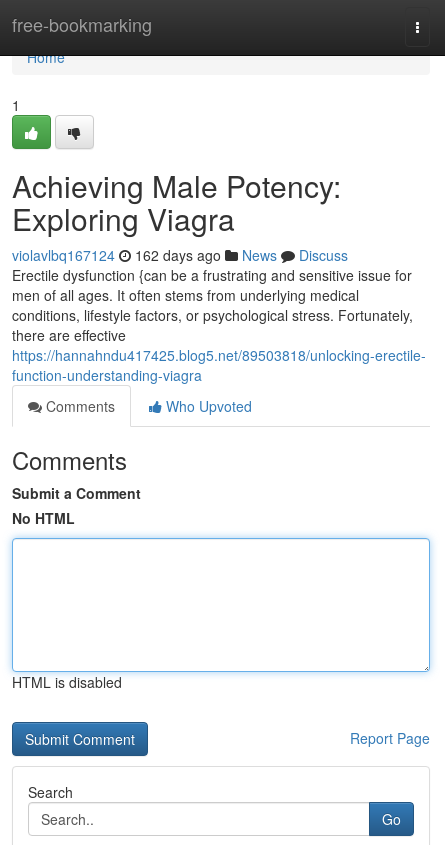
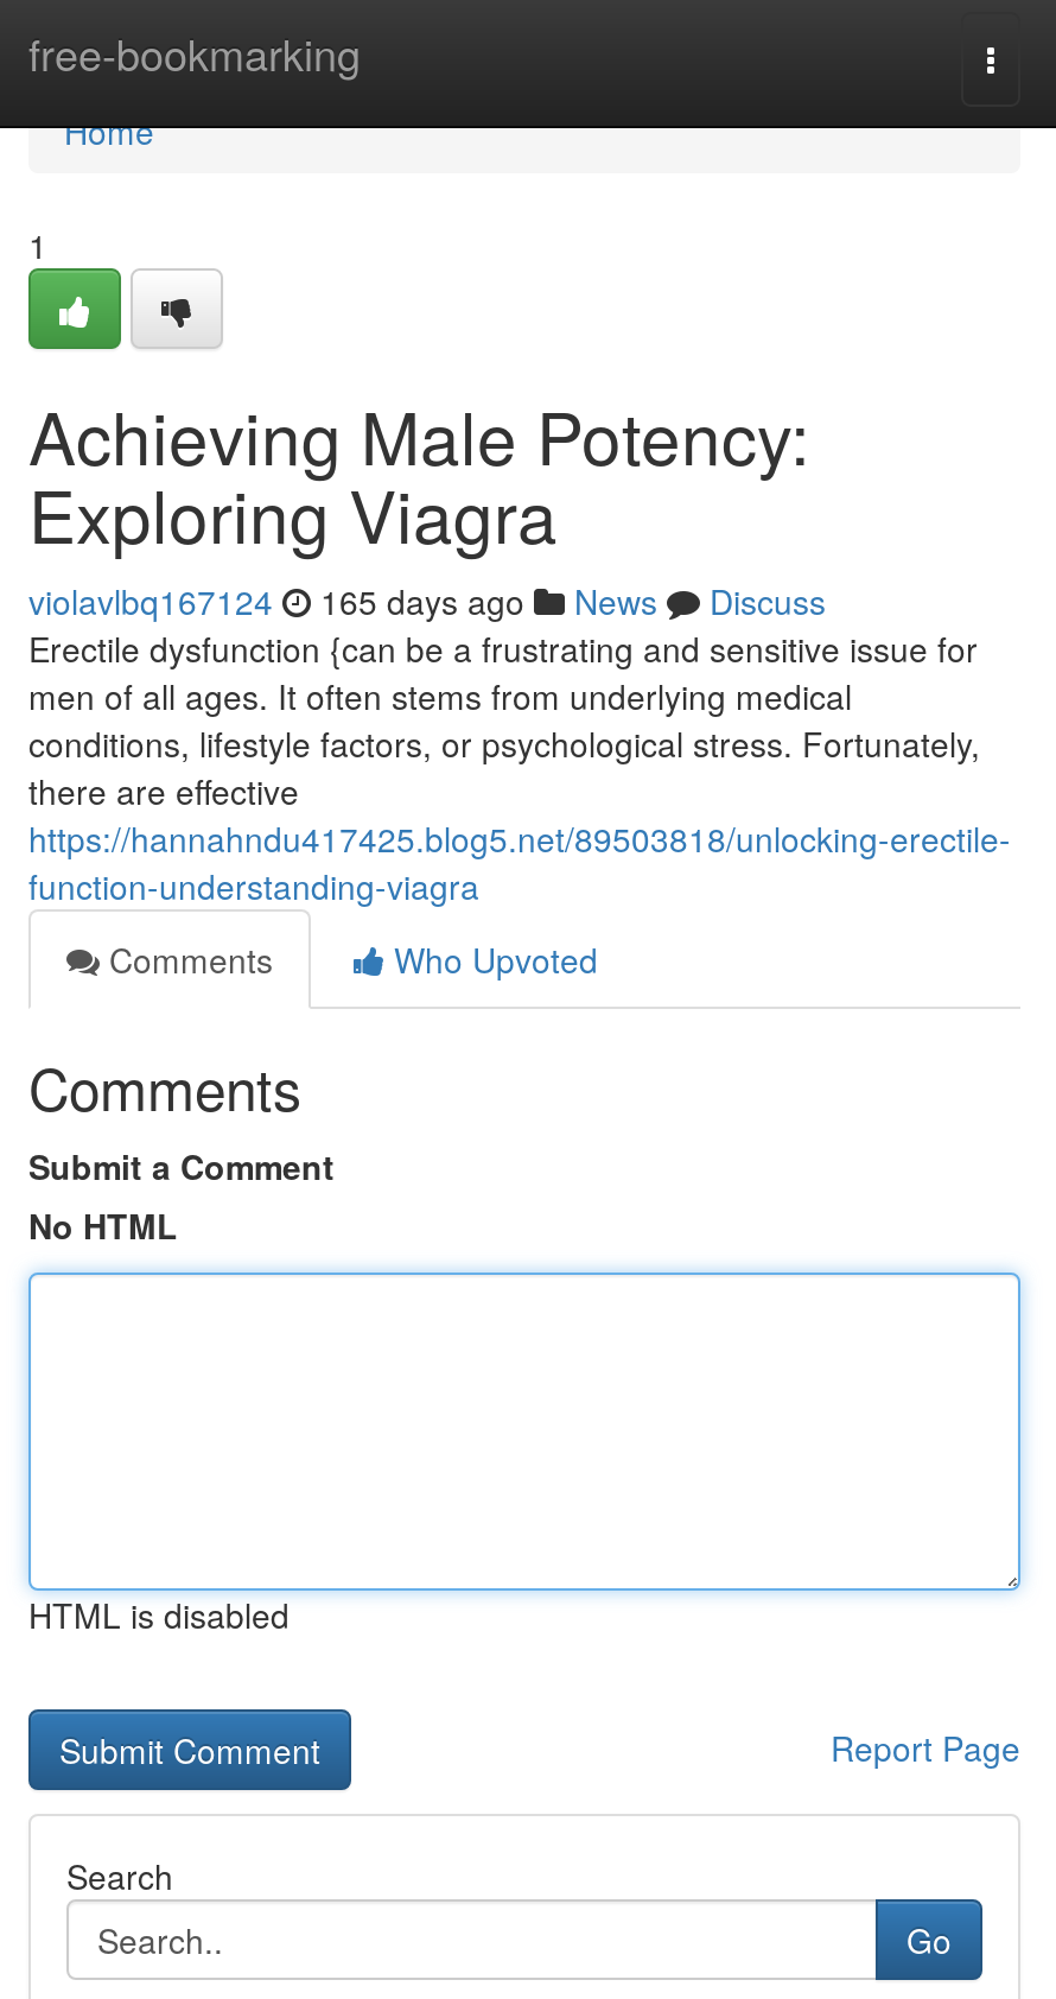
[12,245,348,265] violavlbq167124 162 days ago News Discuss -> [28,577,826,624] violavlbq167124 165 days ago News Discuss

